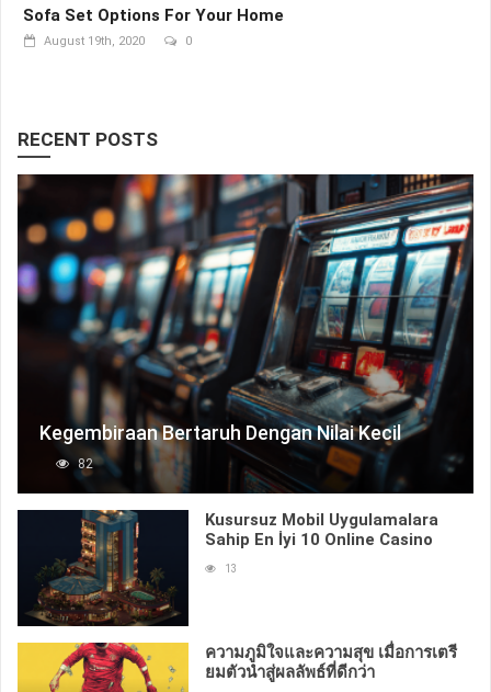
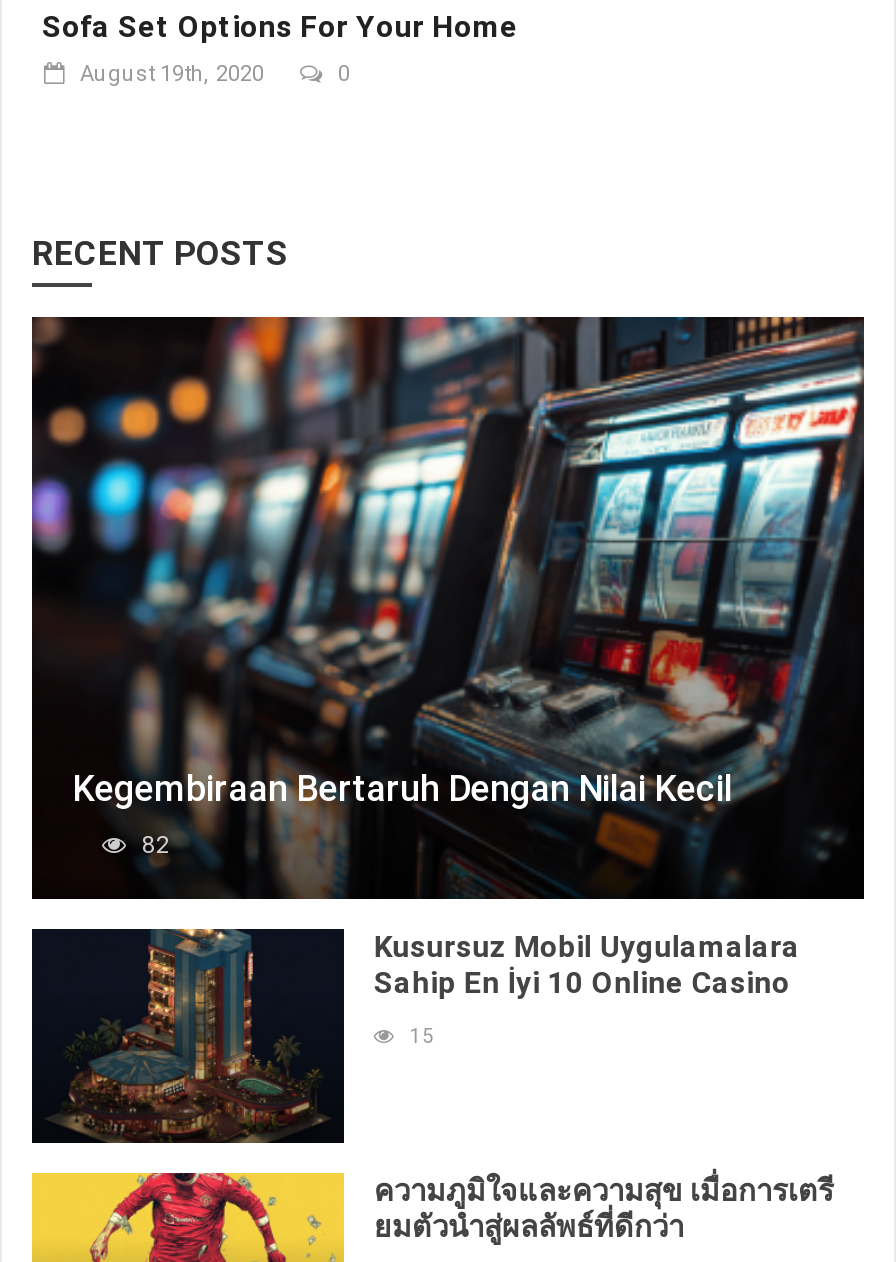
[224,563,238,575] 13 -> [410,1025,434,1047] 15

